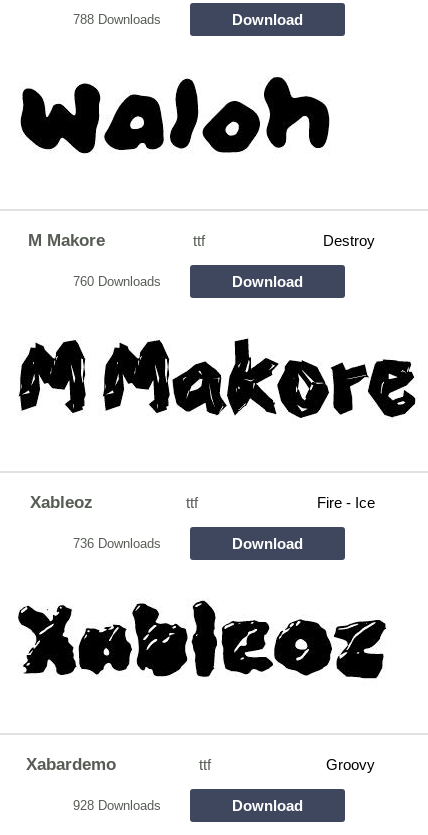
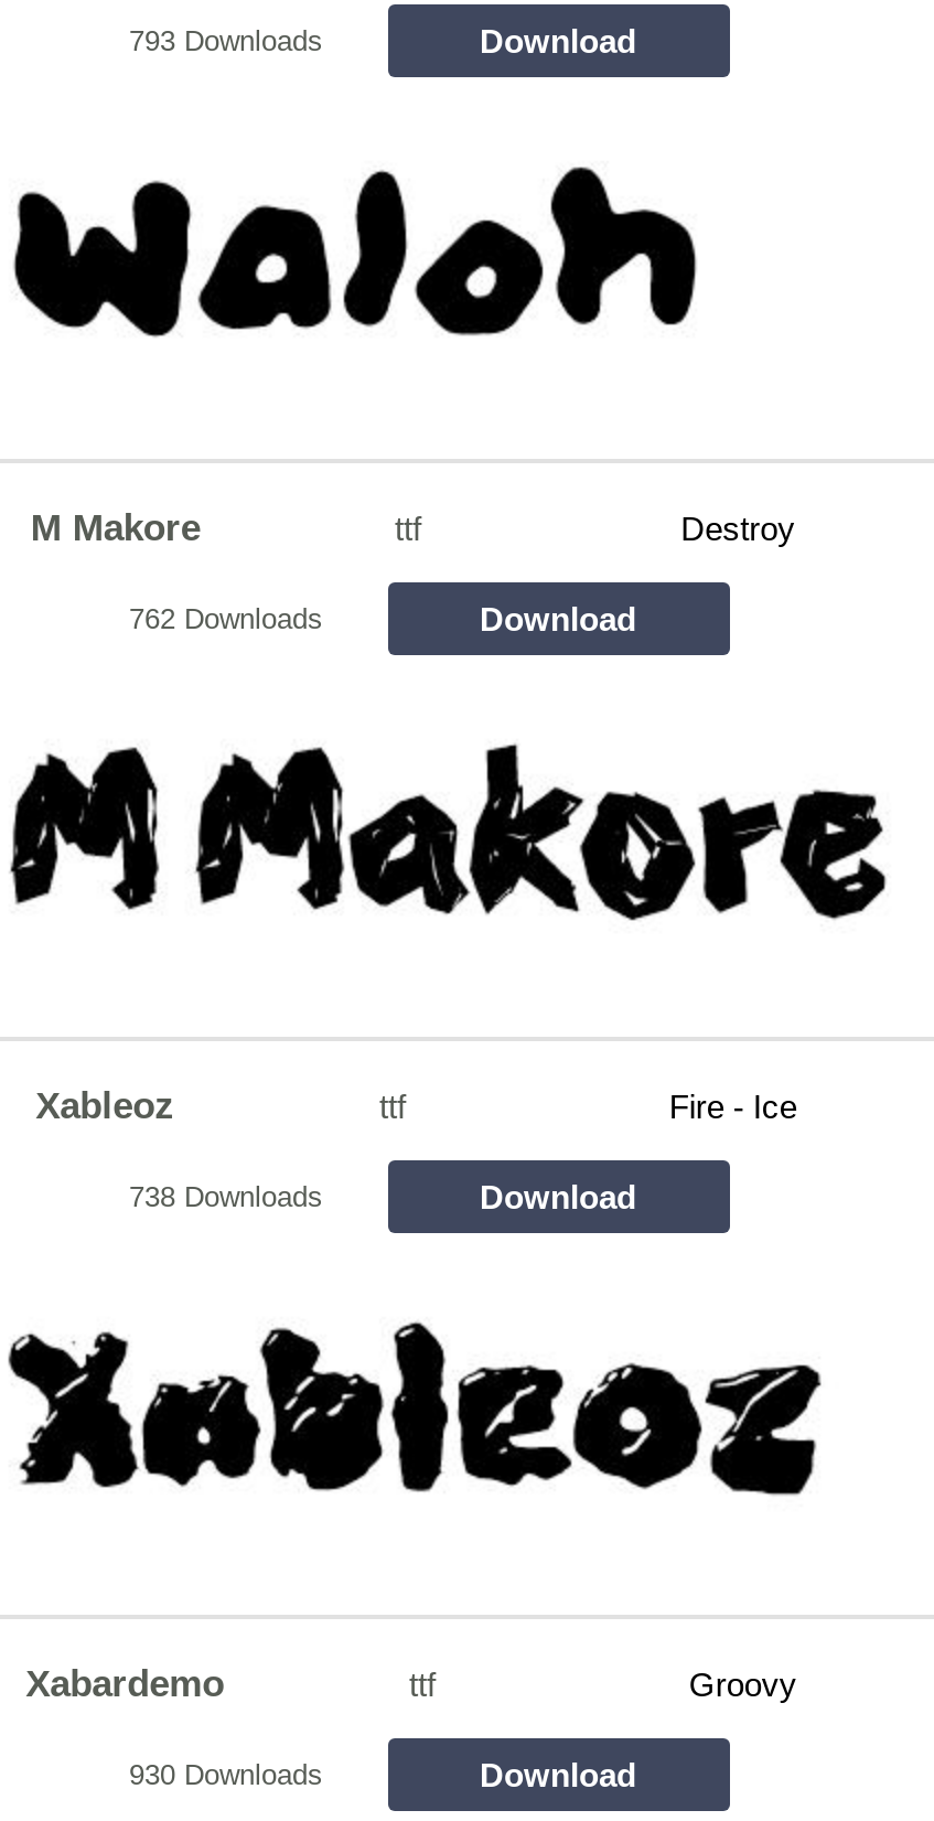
[72,12,160,27] 788 Downloads -> [129,24,323,57] 793 Downloads
[72,274,160,289] 760 Downloads -> [129,602,323,635] 762 Downloads
[72,536,160,551] 736 Downloads -> [129,1180,323,1213] 738 Downloads
[72,798,160,813] 928 Downloads -> [129,1758,323,1791] 930 Downloads

